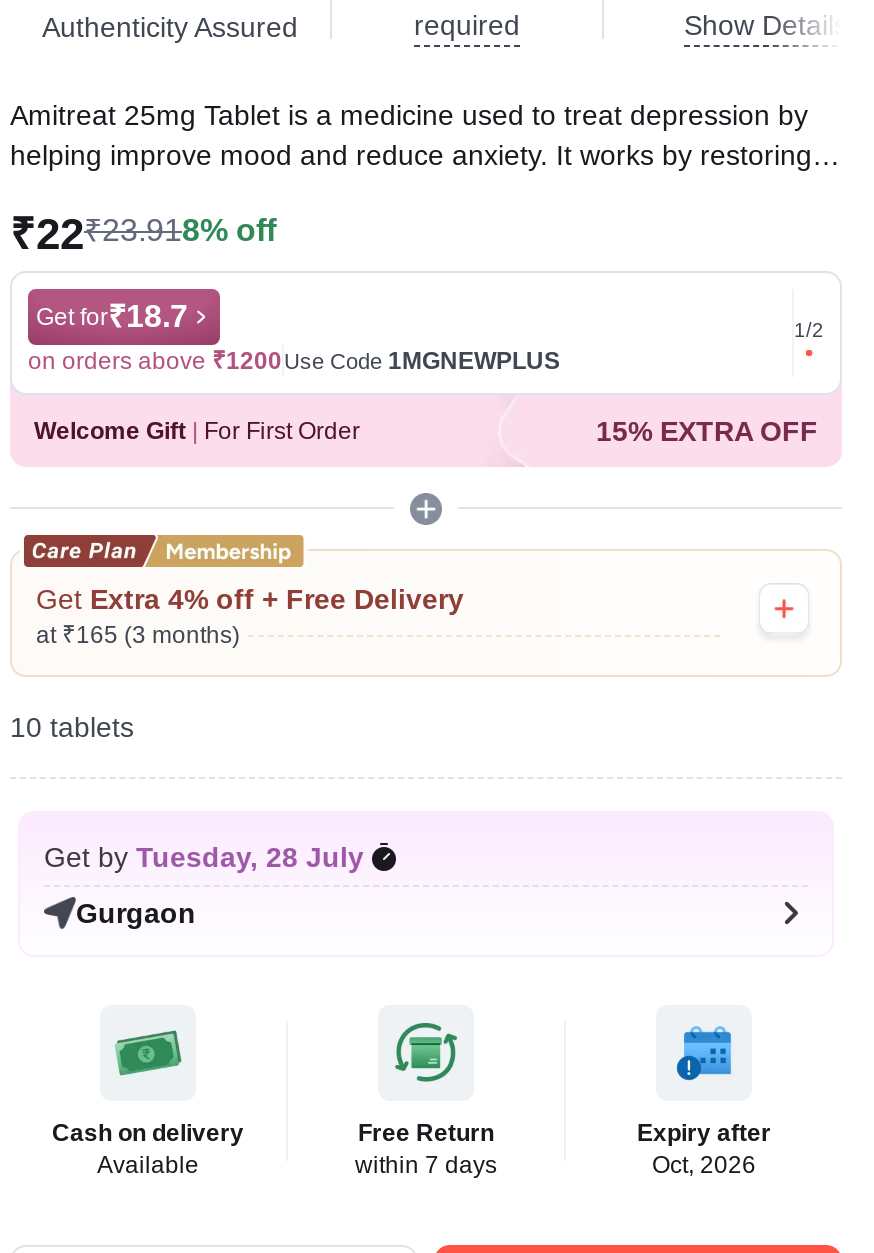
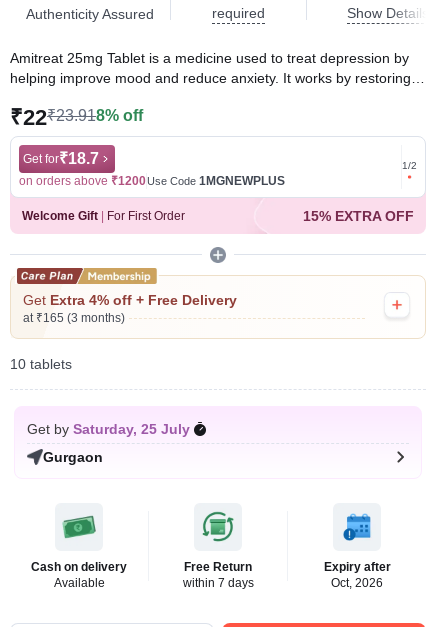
[44,841,364,873] Get by Tuesday, 28 July -> [27,421,190,437] Get by Saturday, 25 July

